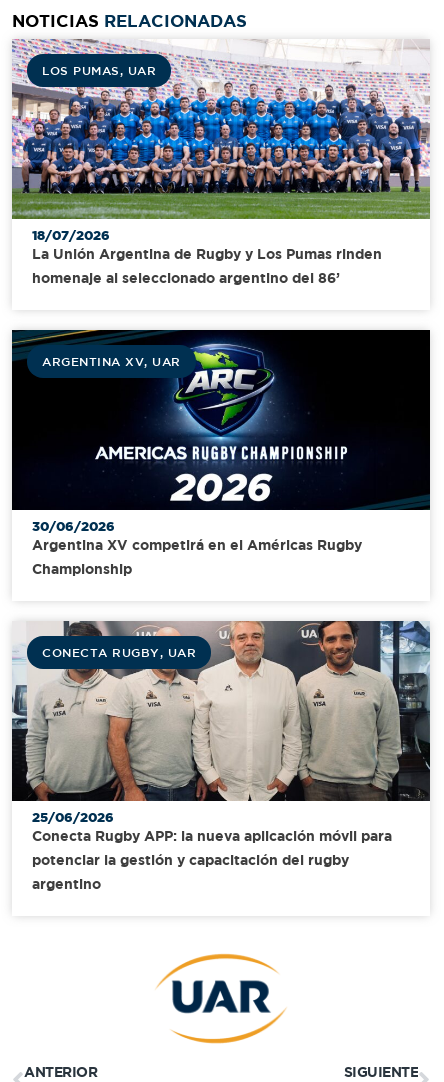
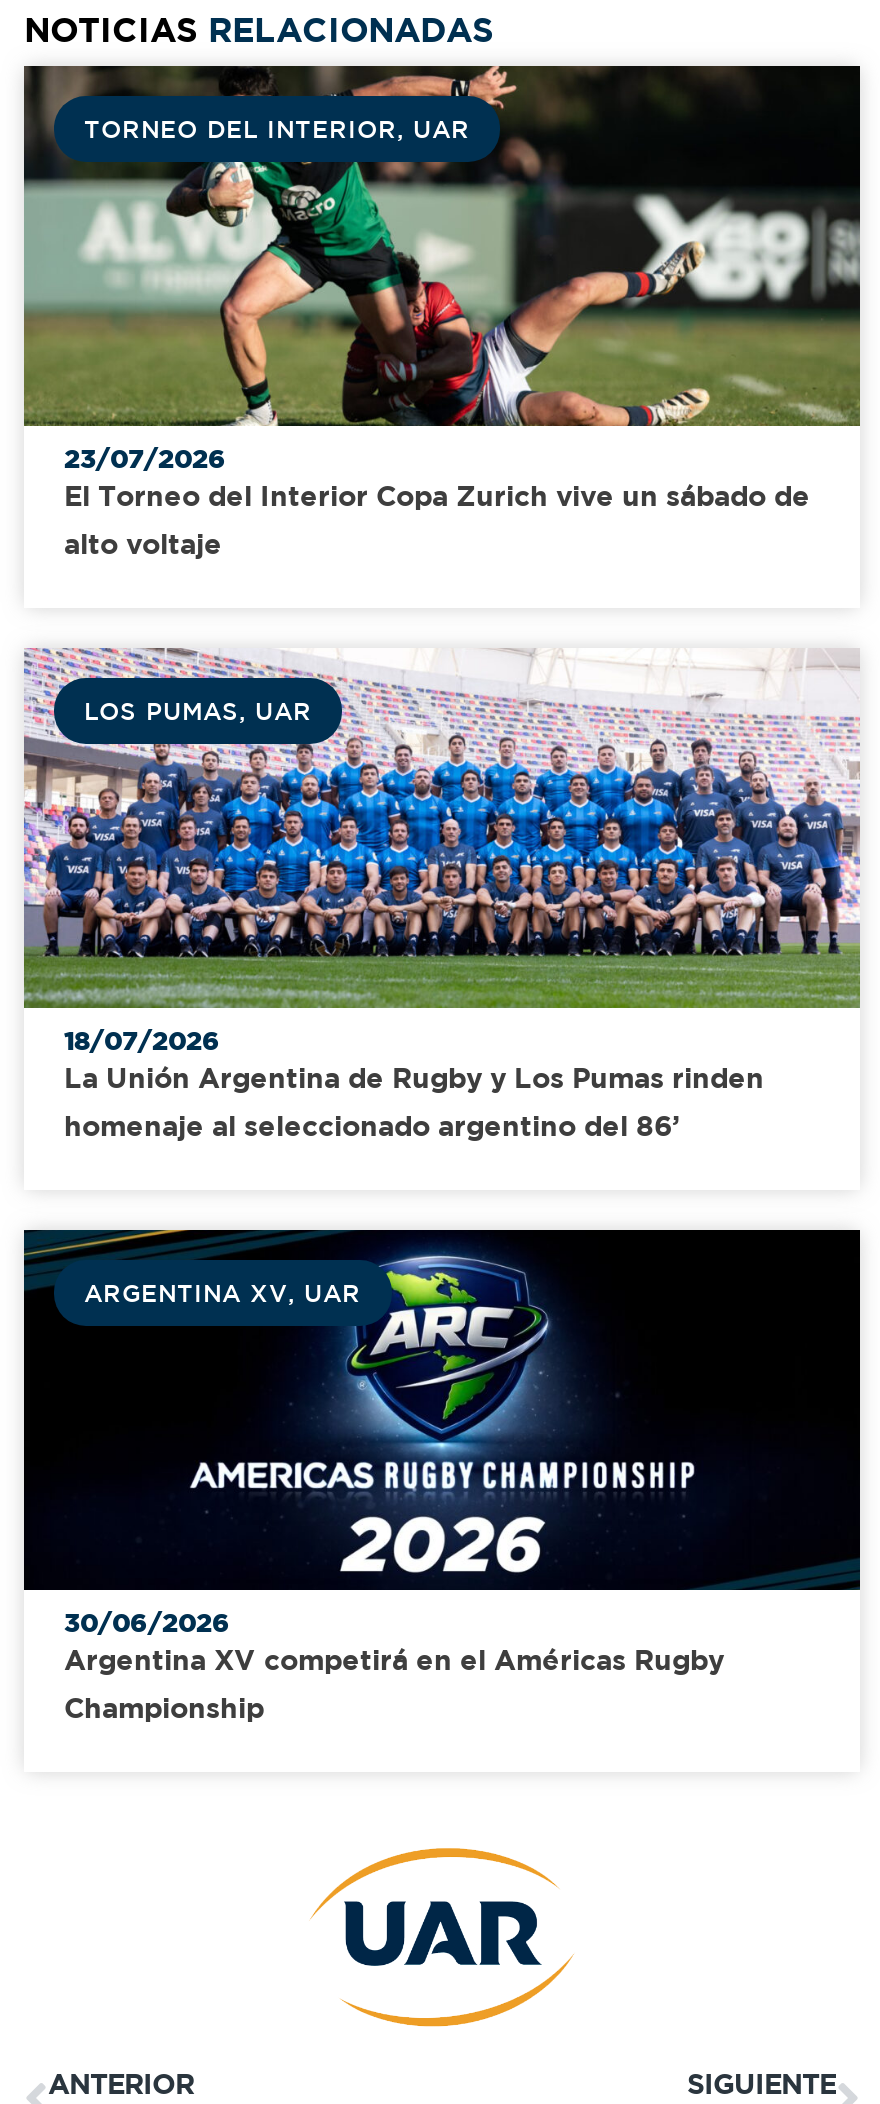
none -> [22,64,862,428] [image] | TORNEO DEL INTERIOR, UAR
none -> [64,441,810,559] 23/07/2026 | El Torneo del Interior Copa Zurich vive un sábado de | alto voltaje
moved [10,36,432,577] -> [20,642,864,1723]: [image] | LOS PUMAS, UAR | 18/07/2026 | ... | Argentina XV competirá en el Américas Rugby | Championship
[11,620,431,825] [image] | CONECTA RUGBY, UAR -> none
[32,809,392,892] 25/06/2026 | Conecta Rugby APP: la nueva aplicación móvil para | potenciar la gestión y capacitación del rugby | argentino -> none

